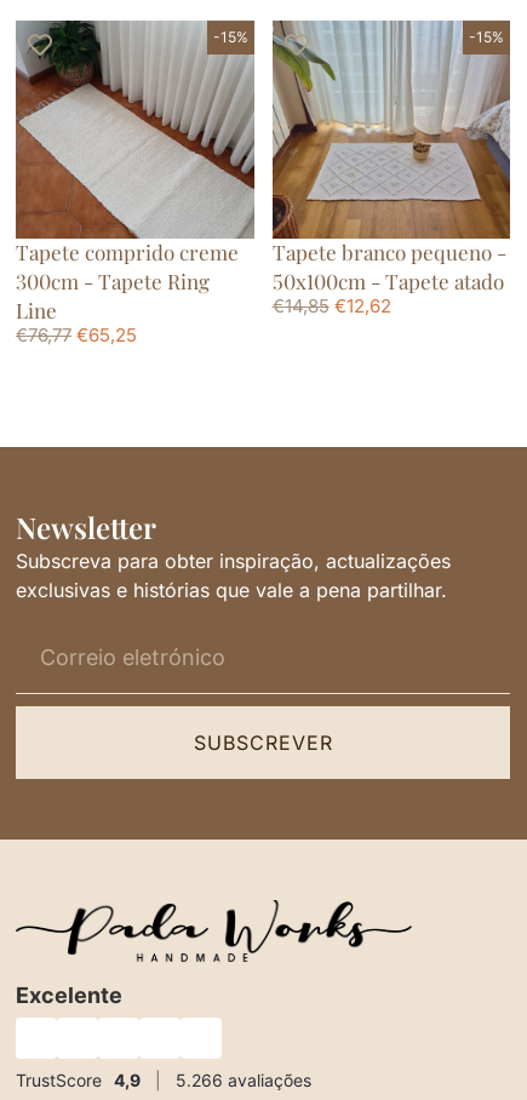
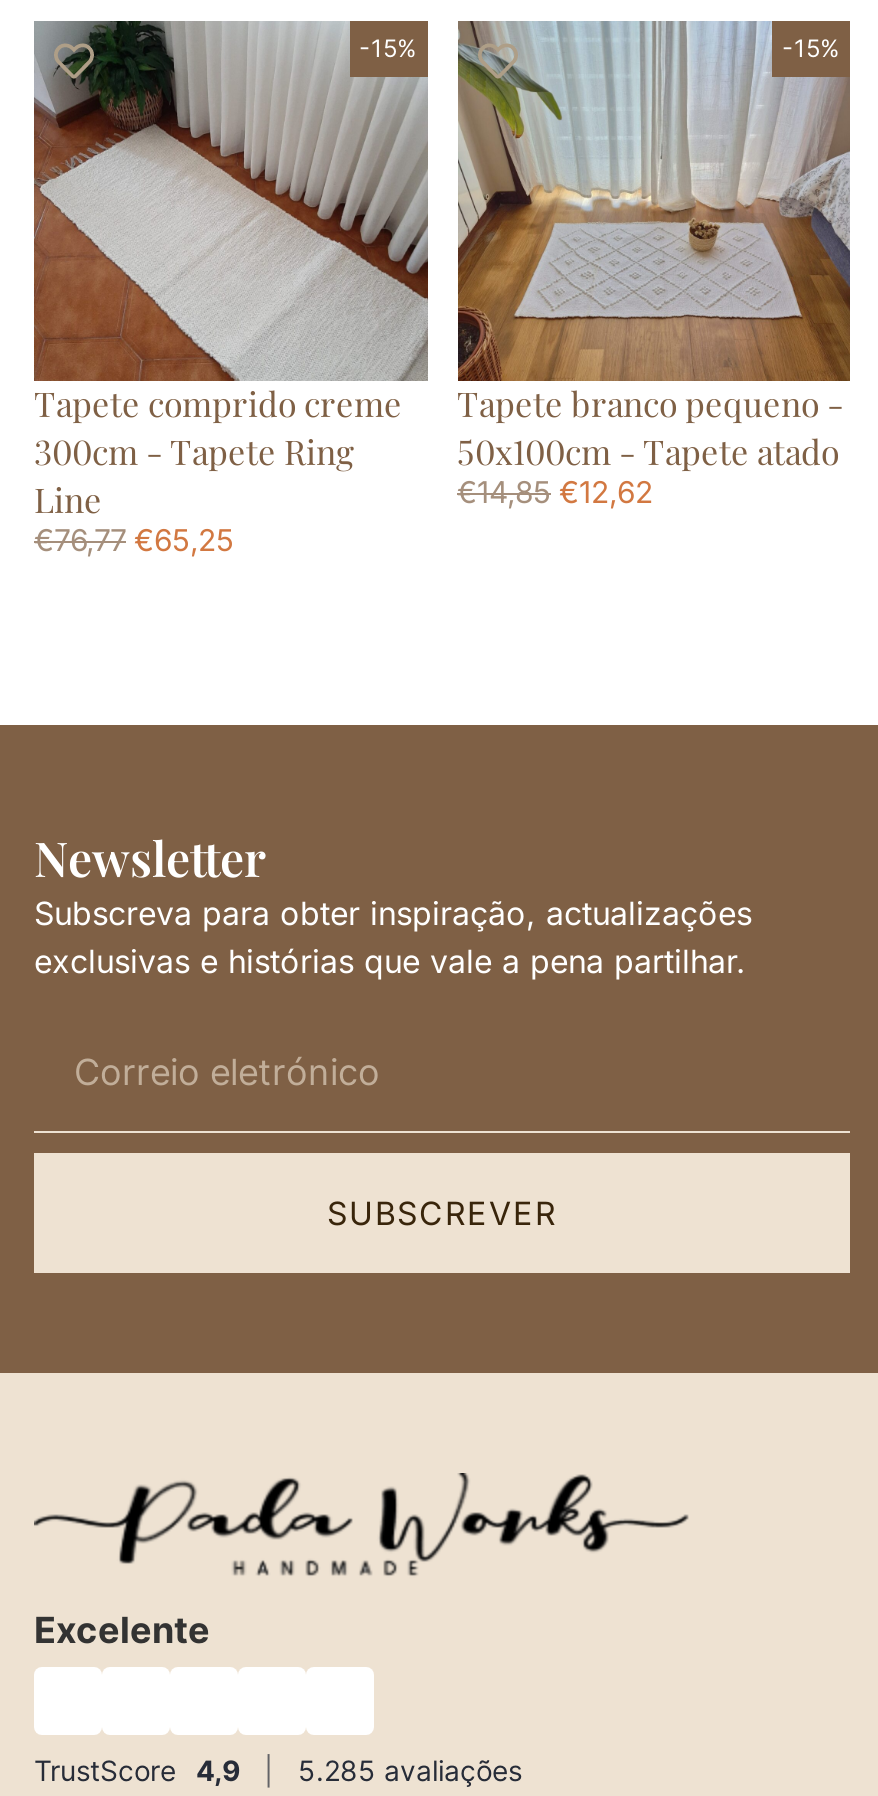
[176,1069,311,1090] 5.266 avaliações -> [298,1752,522,1786] 5.285 avaliações

